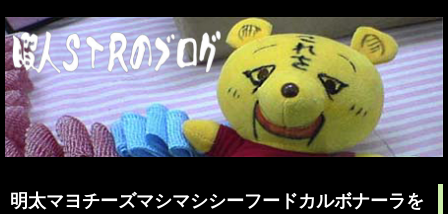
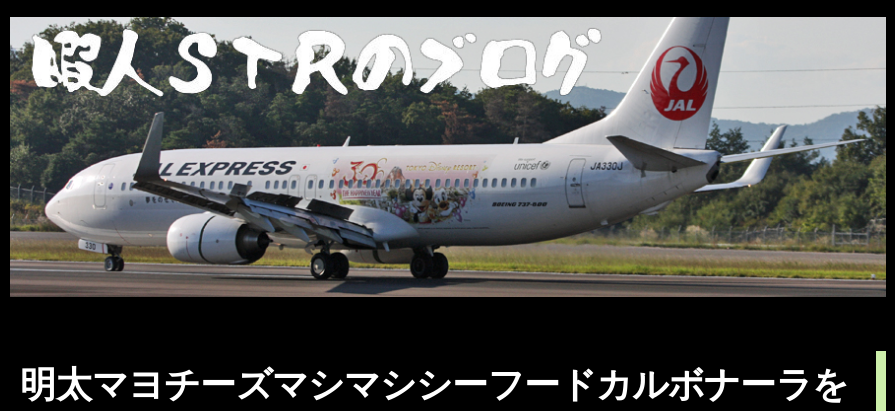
[5,16,444,157] [image] -> [8,15,886,297] [image]

